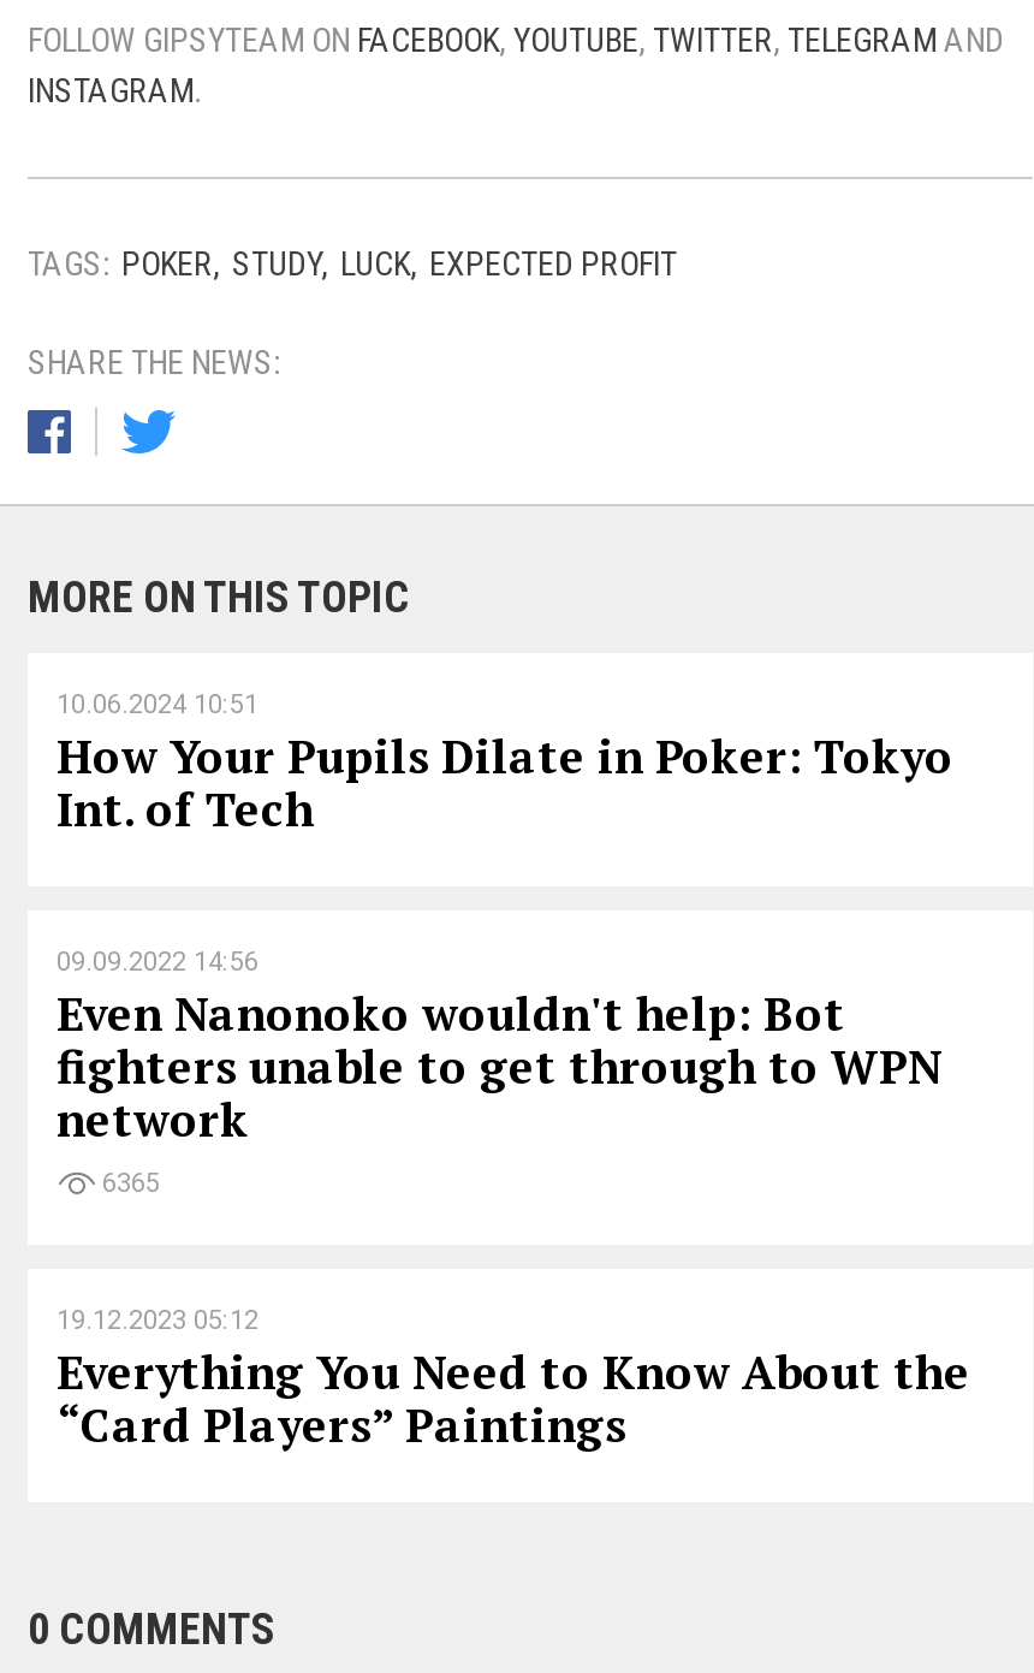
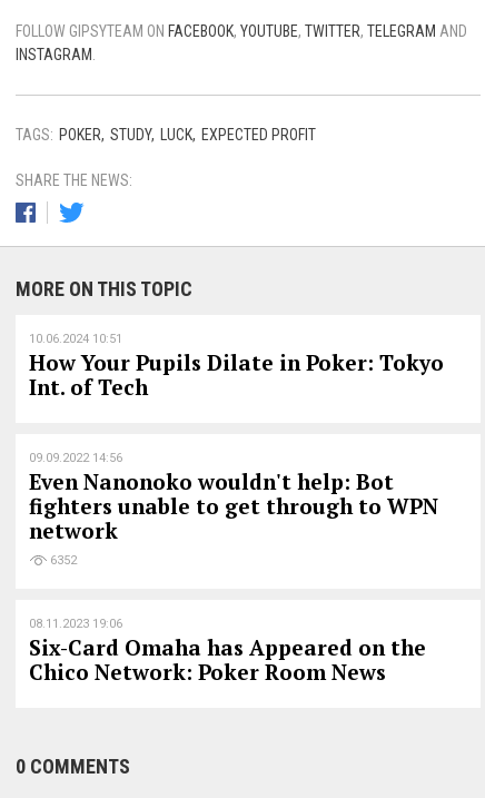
[102,1168,160,1199] 6365 -> [50,553,77,568] 6352
[57,1305,970,1454] 19.12.2023 05:12 | Everything You Need to Know About the | “Card Players” Paintings -> [29,617,426,686] 08.11.2023 19:06 | Six-Card Omaha has Appeared on the | Chico Network: Poker Room News

